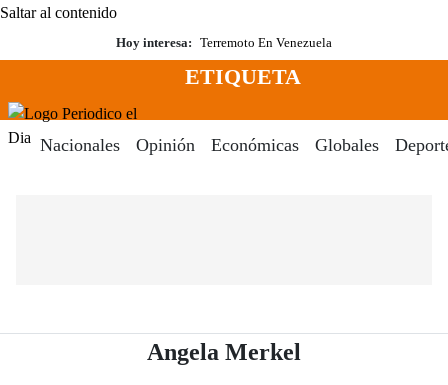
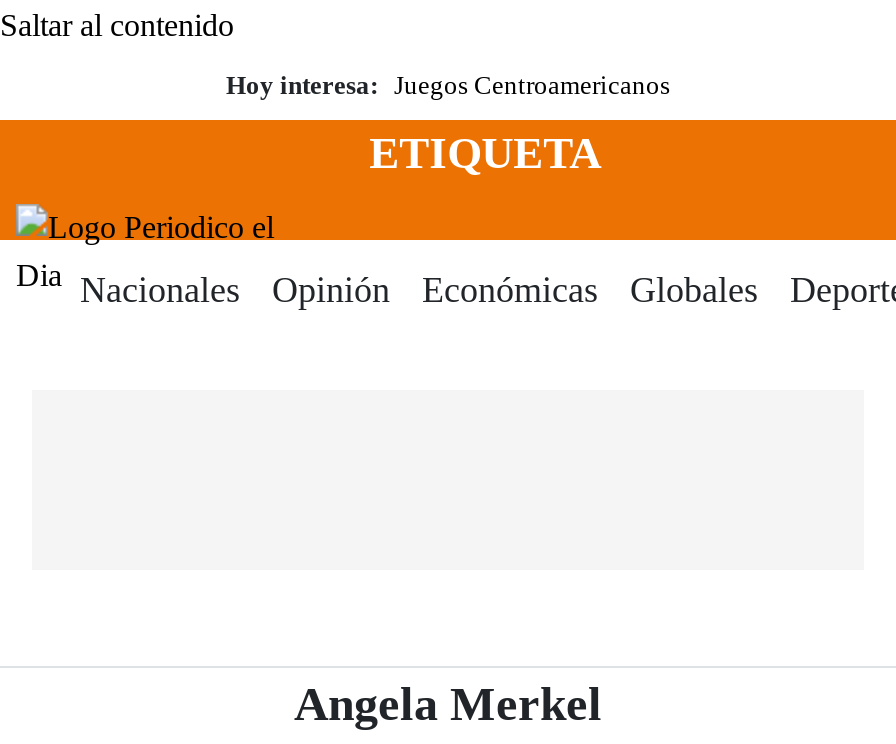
[116,35,332,50] Hoy interesa: Terremoto En Venezuela -> [226,70,670,100] Hoy interesa: Juegos Centroamericanos

